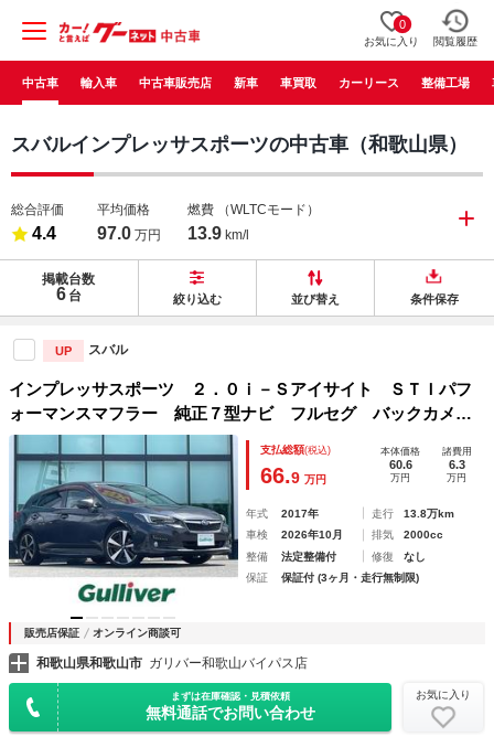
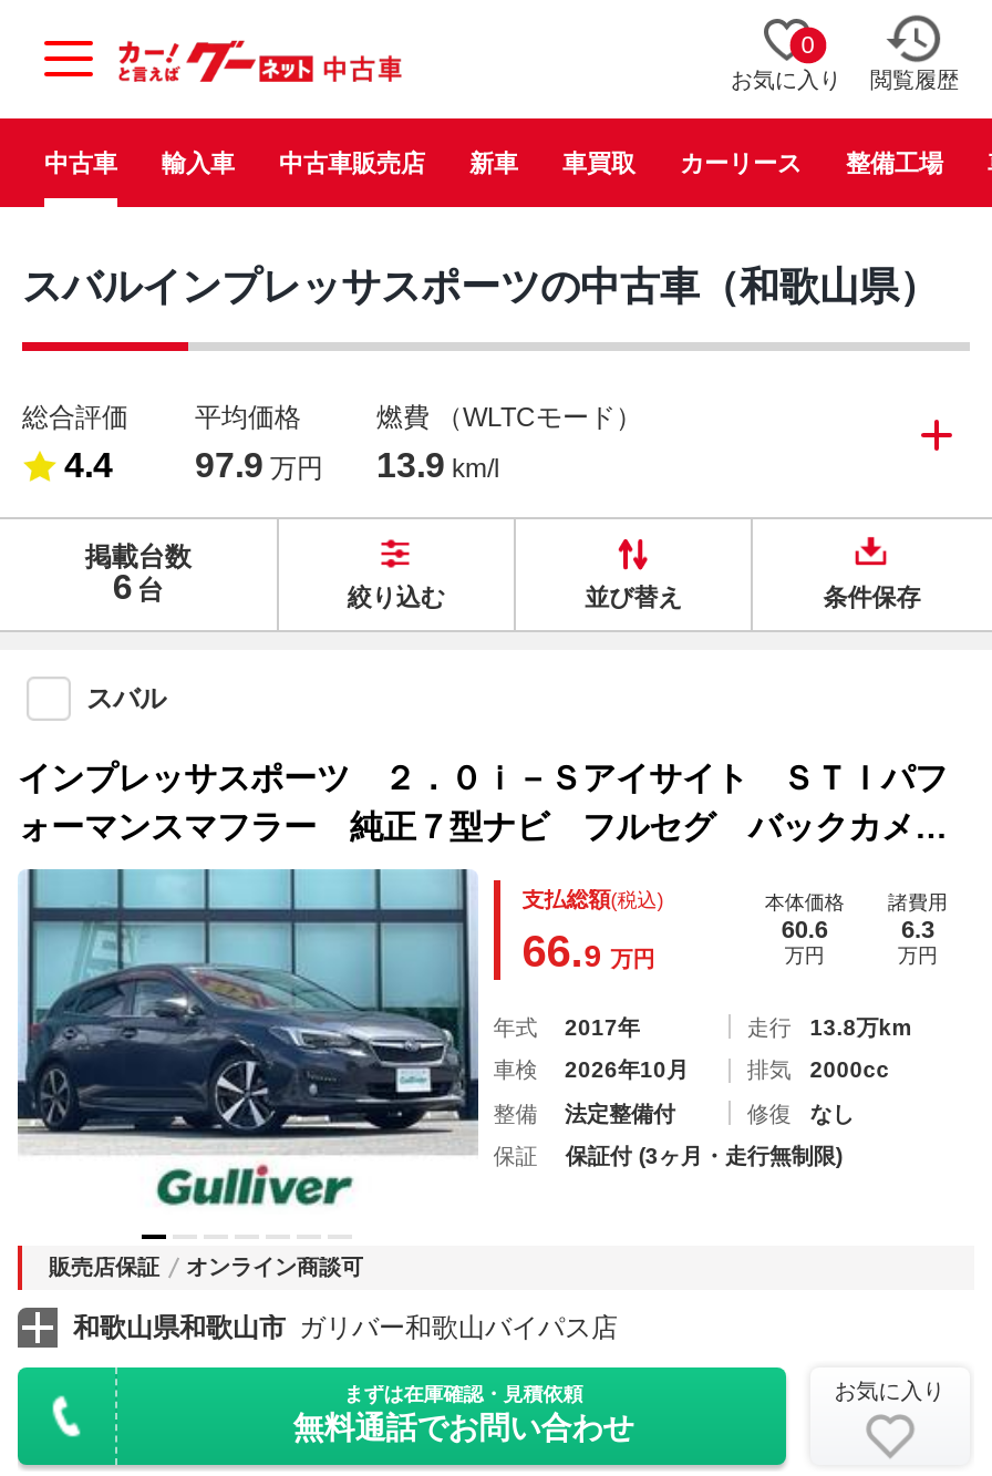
[97,224,249,243] 97.0万円 13.9 km/l -> [195,446,500,484] 97.9万円 13.9 km/l
[55,344,72,357] UP -> none

